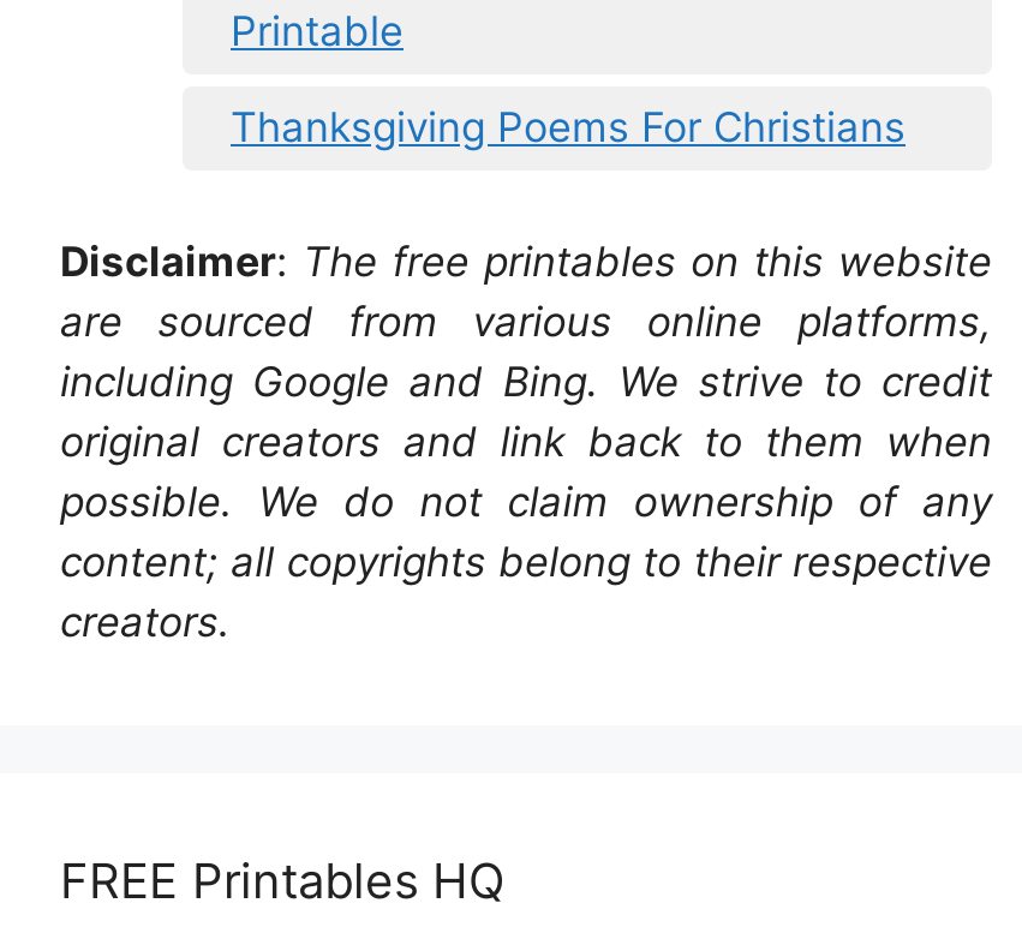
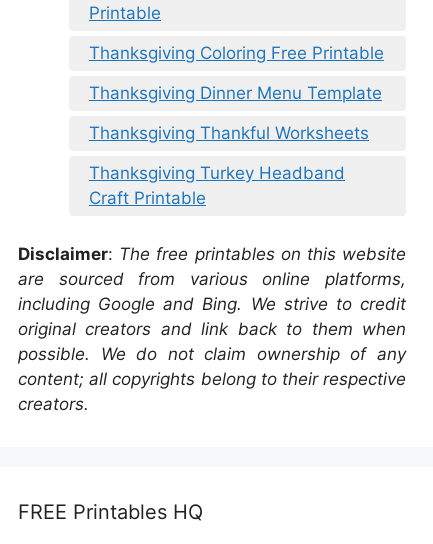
[231,104,906,152] Thanksgiving Poems For Christians -> [89,43,384,208] Thanksgiving Coloring Free Printable | Thanksgiving Dinner Menu Template | Thanksgiving Thankful Worksheets | Thanksgiving Turkey Headband | Craft Printable

